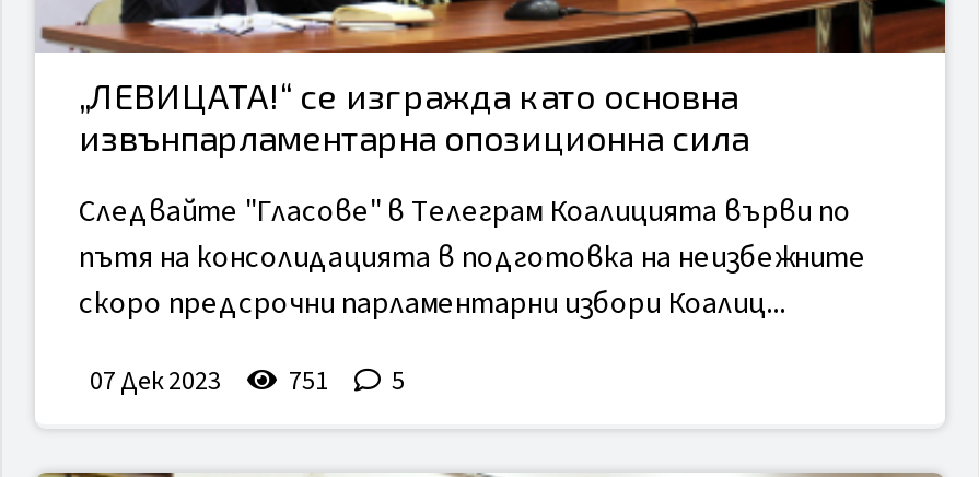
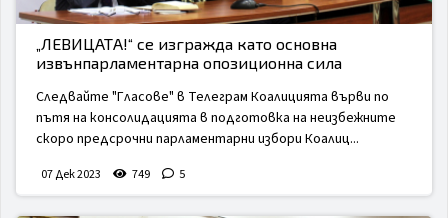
[90,363,405,400] 07 Дек 2023 751 5 -> [41,166,185,183] 07 Дек 2023 749 5

